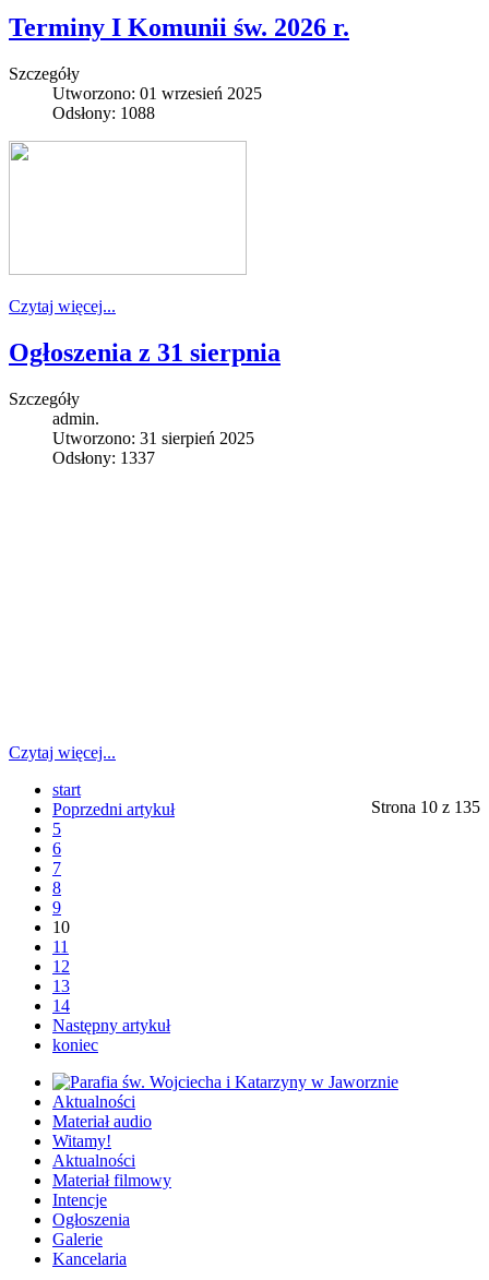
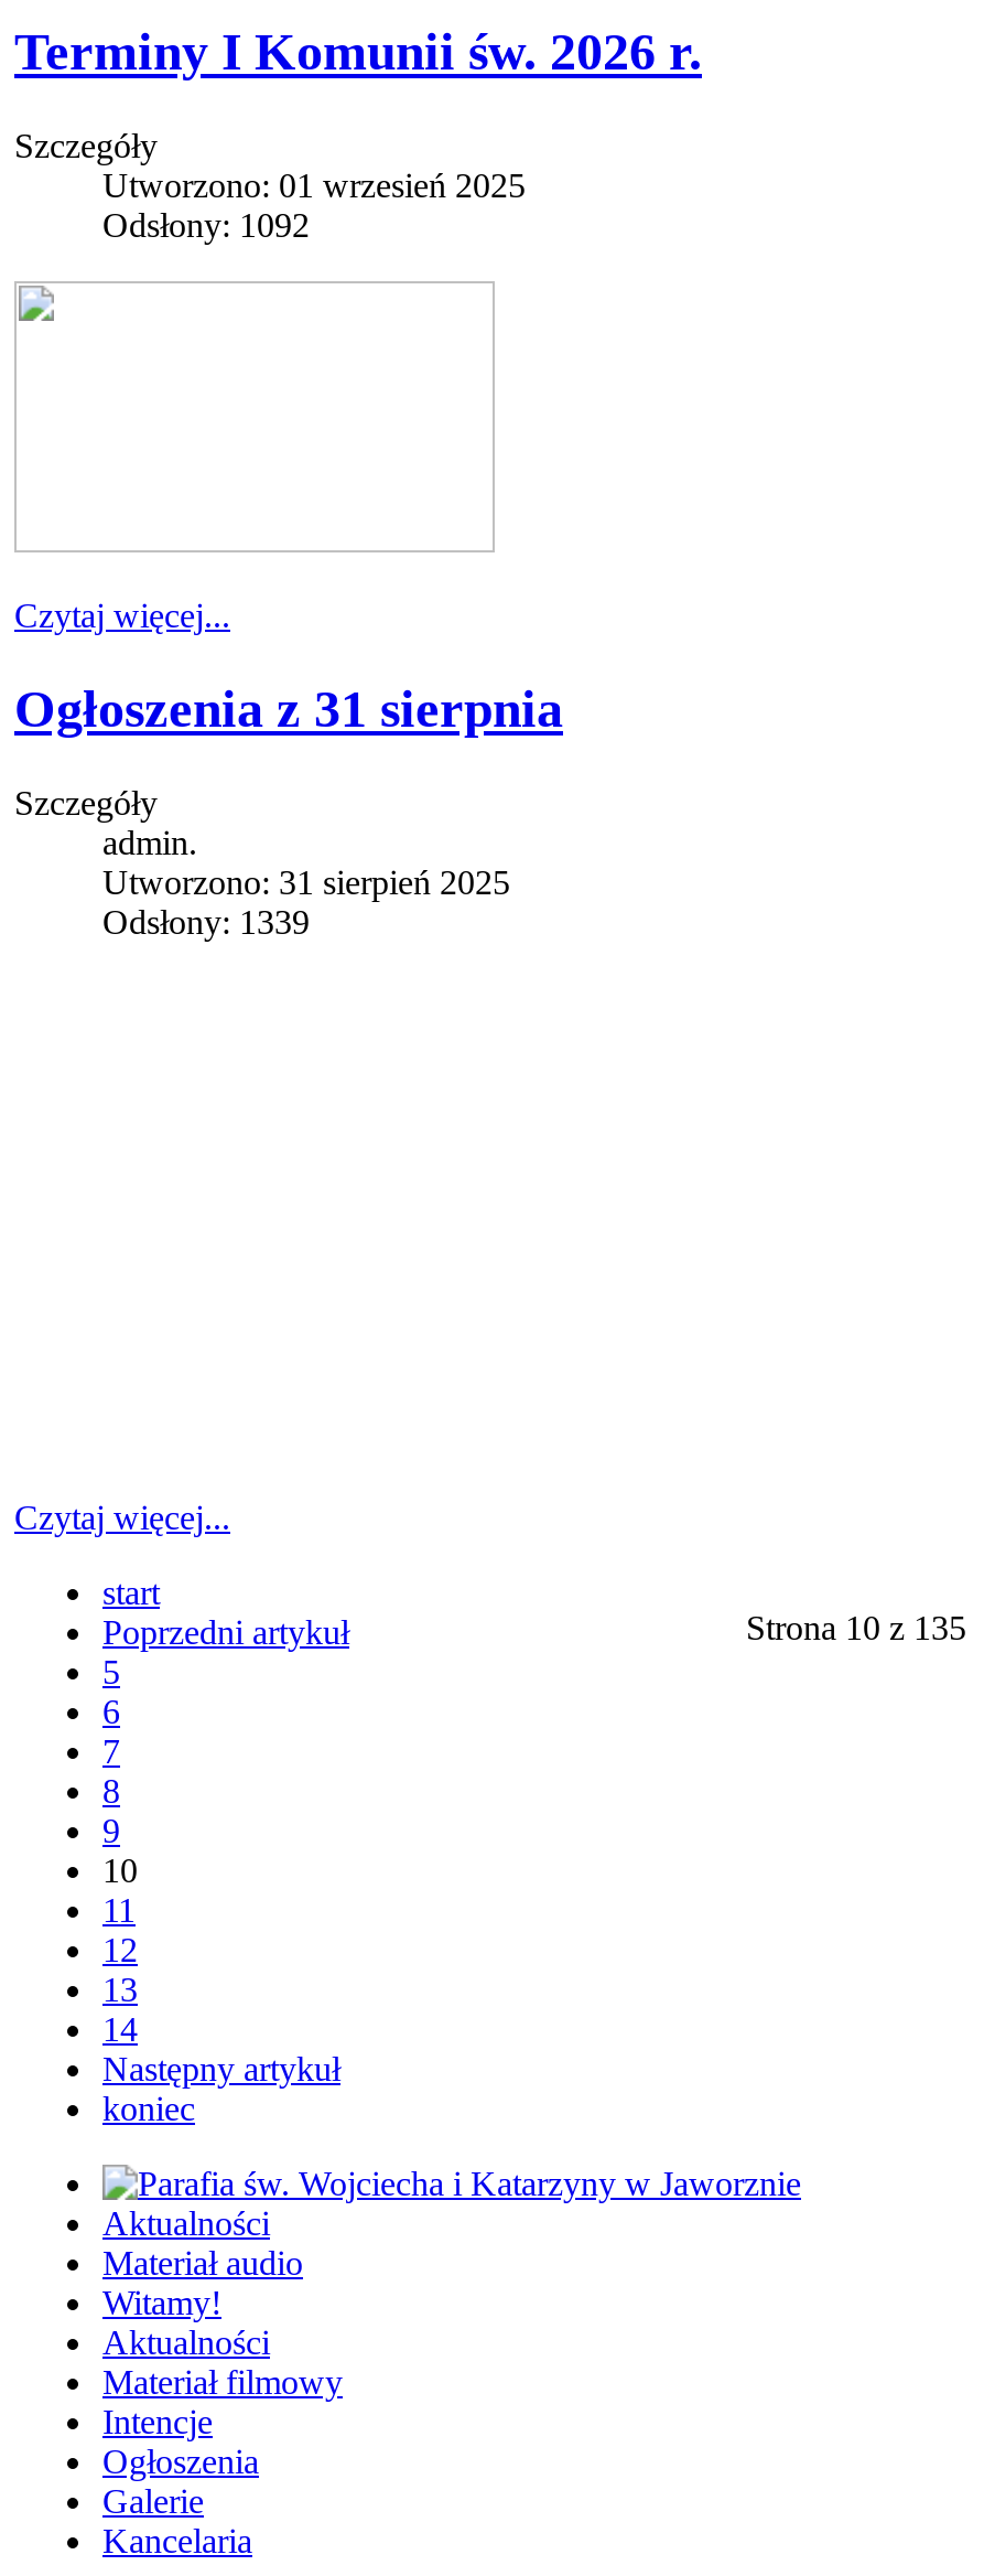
[52,104,155,122] Odsłony: 1088 -> [102,206,310,243] Odsłony: 1092
[52,448,155,467] Odsłony: 1337 -> [102,903,310,940] Odsłony: 1339

